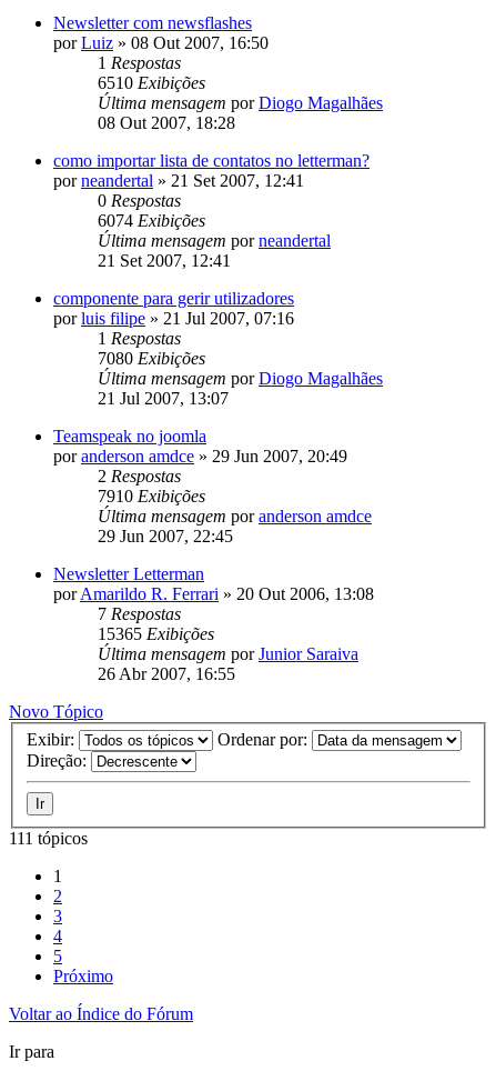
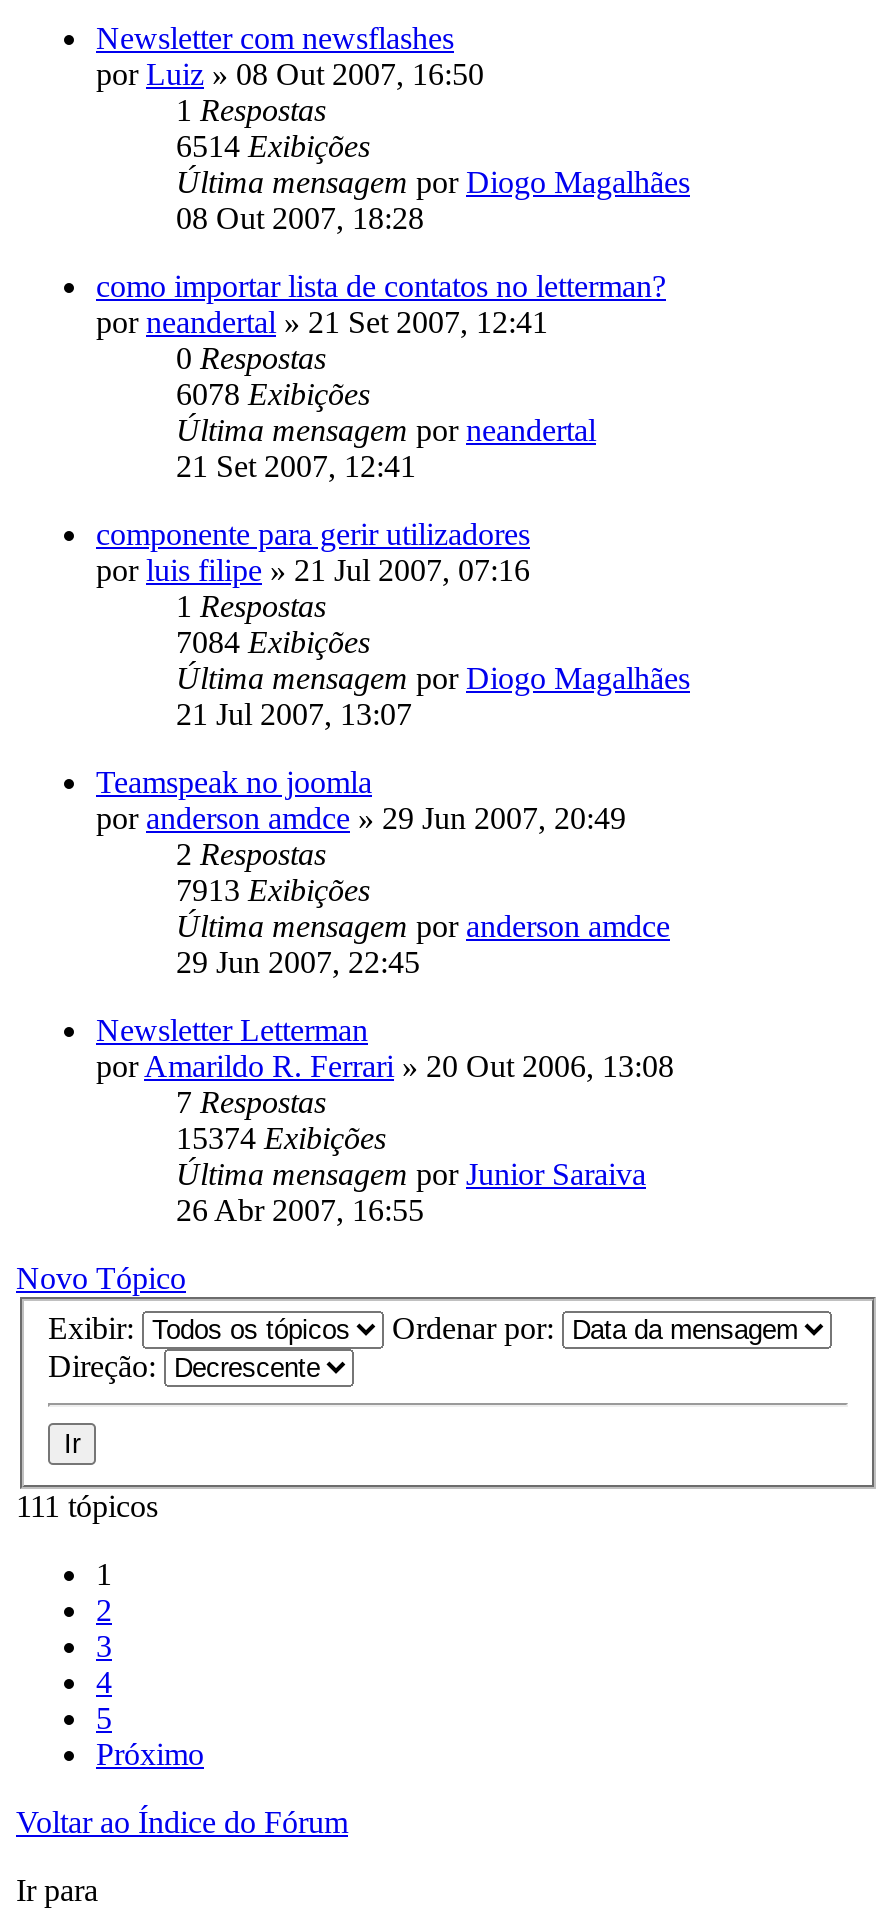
[98,73,205,92] 6510Exibições -> [176,129,370,163] 6514Exibições
[98,211,205,230] 6074Exibições -> [176,377,370,411] 6078Exibições
[98,349,205,368] 7080Exibições -> [176,625,370,659] 7084Exibições
[98,487,205,505] 7910Exibições -> [176,873,370,907] 7913Exibições
[98,624,214,643] 15365 Exibições -> [176,1121,386,1155] 15374 Exibições

